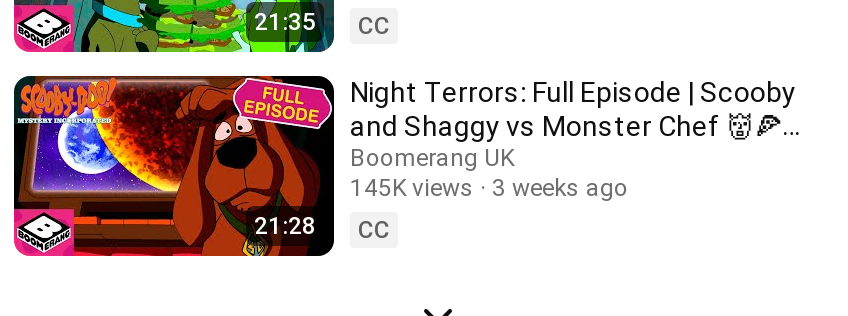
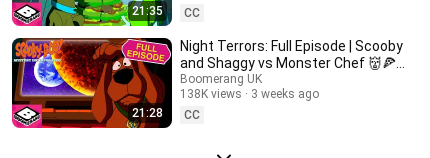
[350,173,628,201] 145K views 3 weeks ago -> [180,86,319,100] 138K views 3 weeks ago

